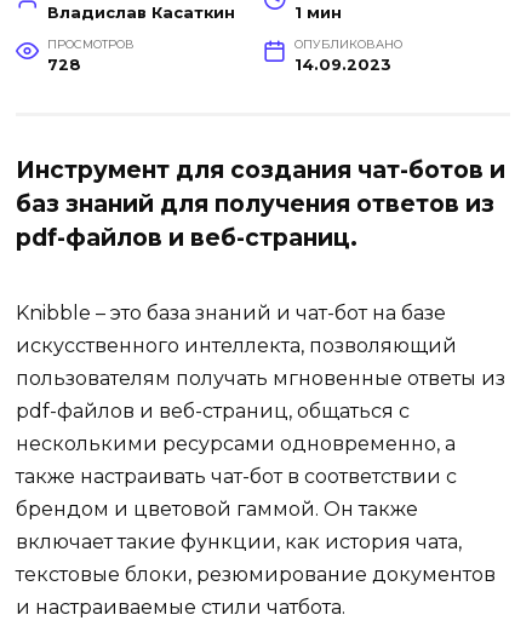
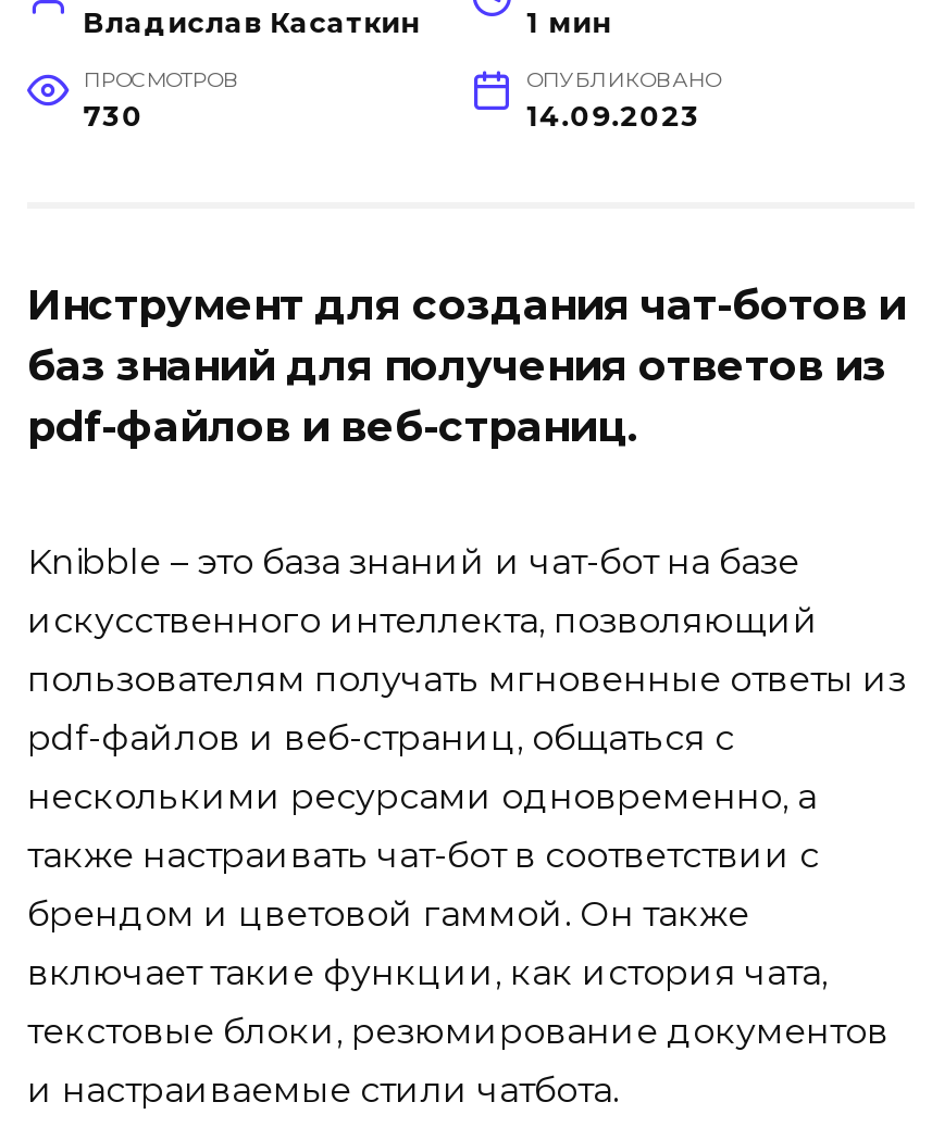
[47,56,81,74] 728 -> [83,100,144,133] 730

